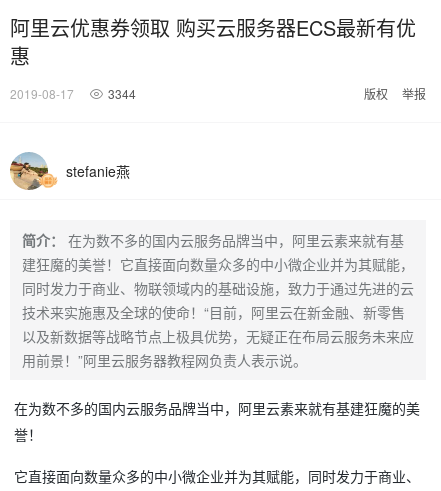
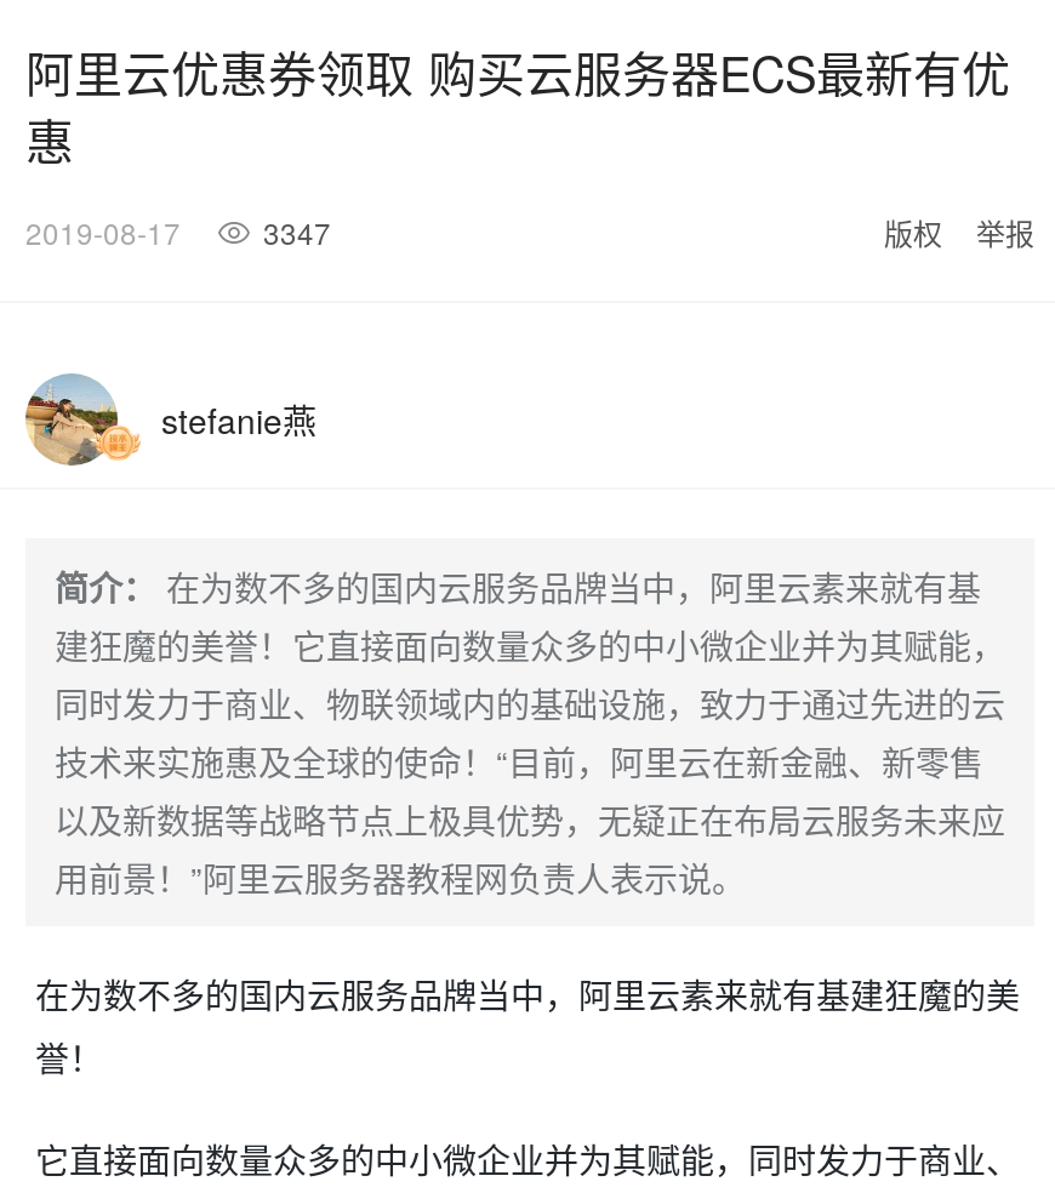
[10,85,136,102] 2019-08-17 3344 -> [25,211,331,252] 2019-08-17 3347

